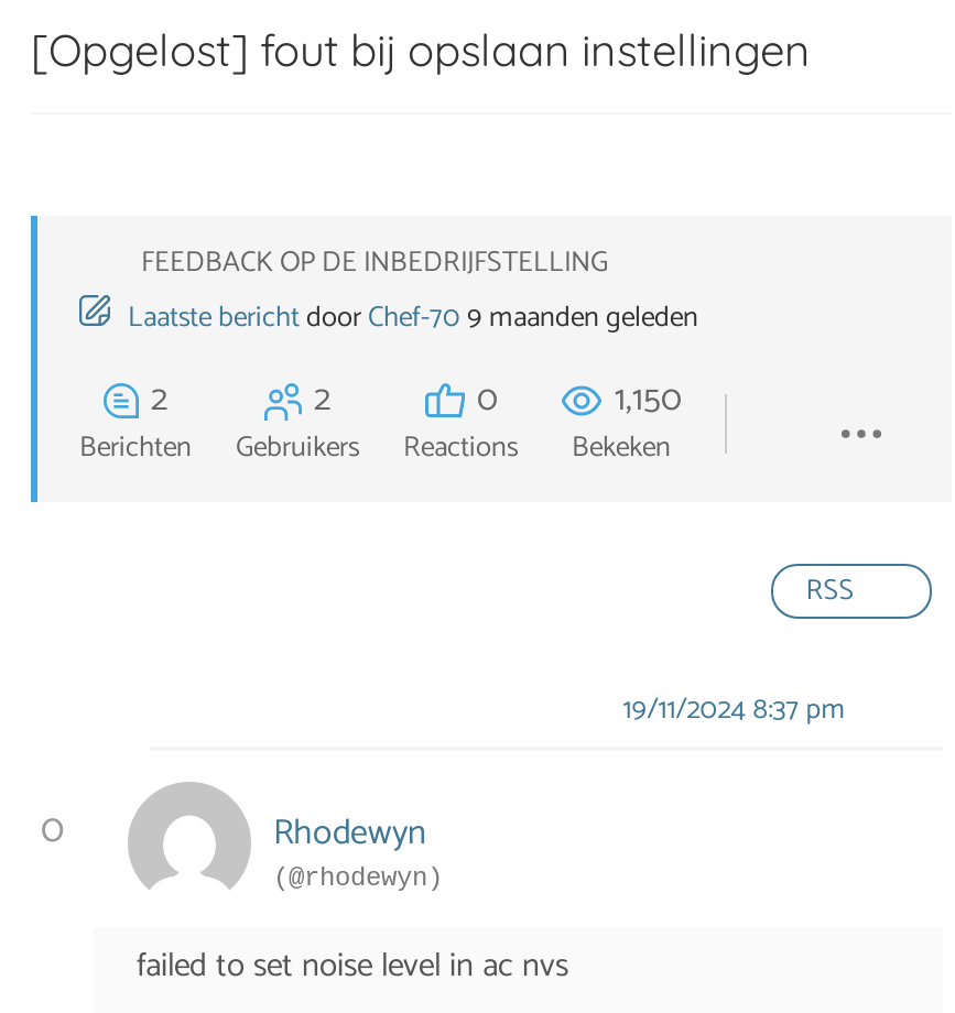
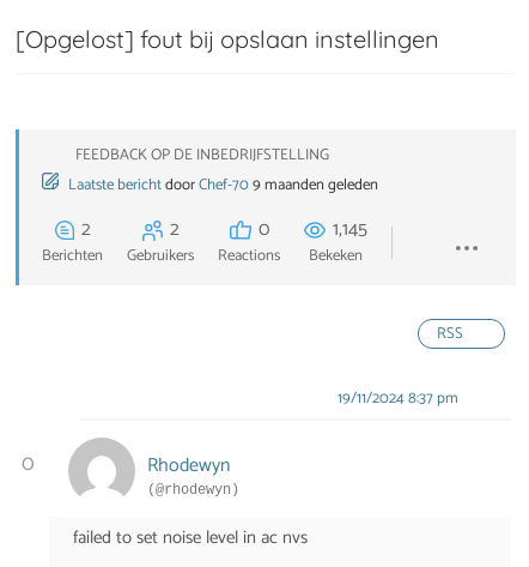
[615,370,681,429] 1,150 -> [333,213,367,246] 1,145

